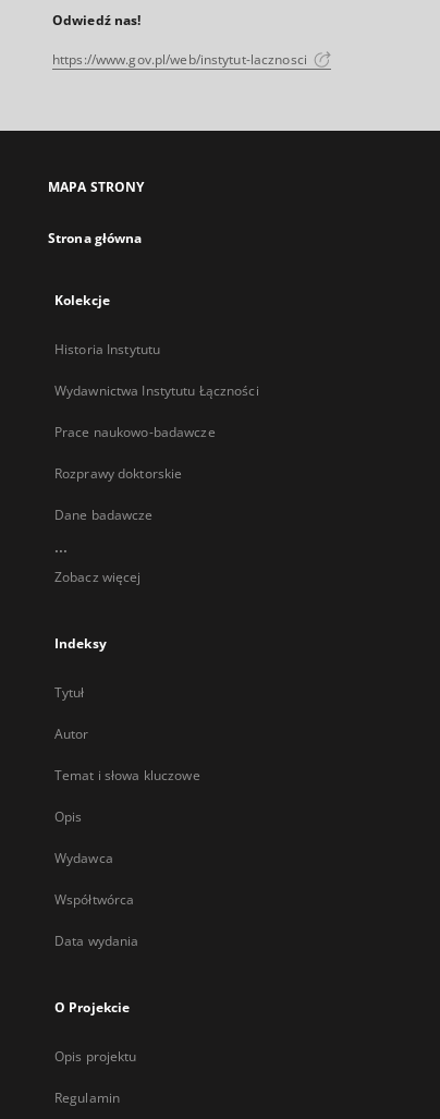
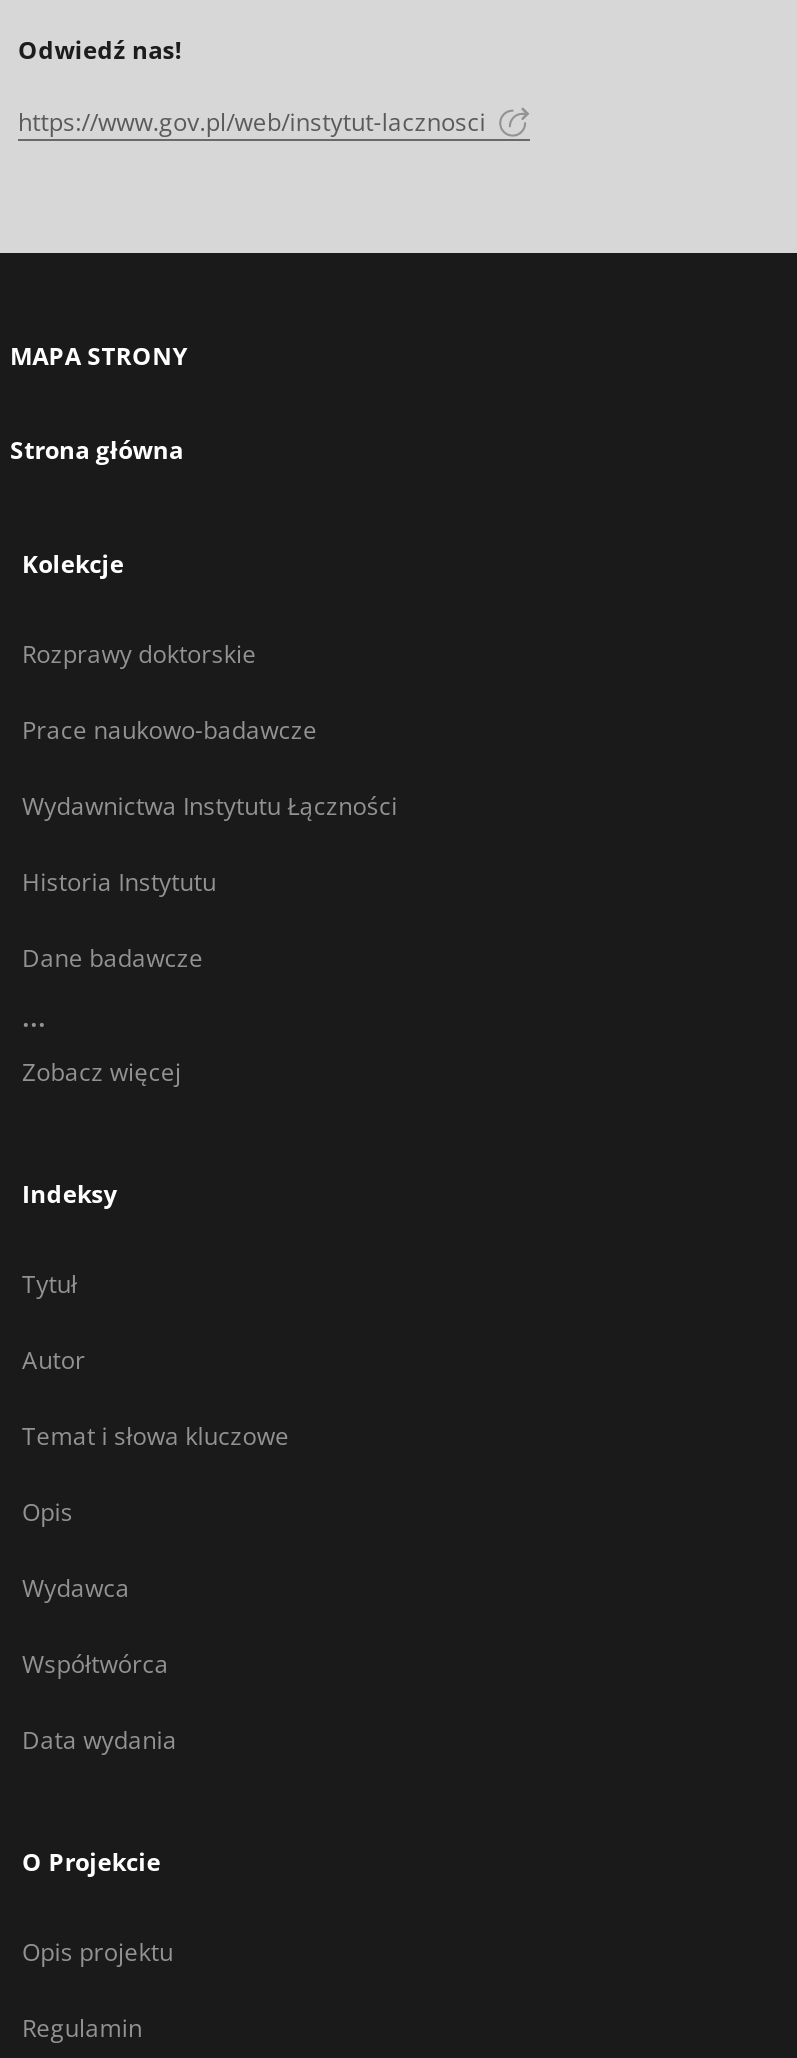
moved [54,340,160,358] -> [22,865,216,899]: Historia Instytutu
moved [54,381,259,483] -> [22,637,397,823]: Wydawnictwa Instytutu Łączności | Prace naukowo-badawcze | Rozprawy doktorskie

